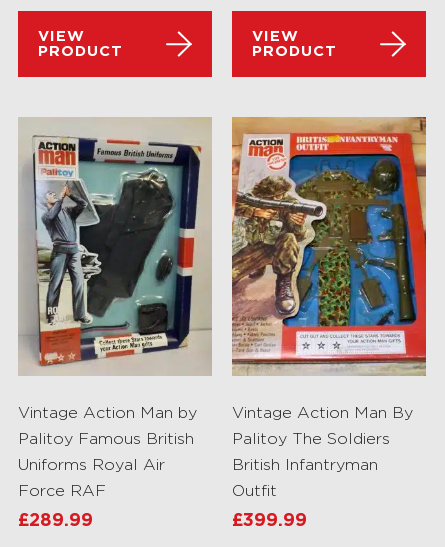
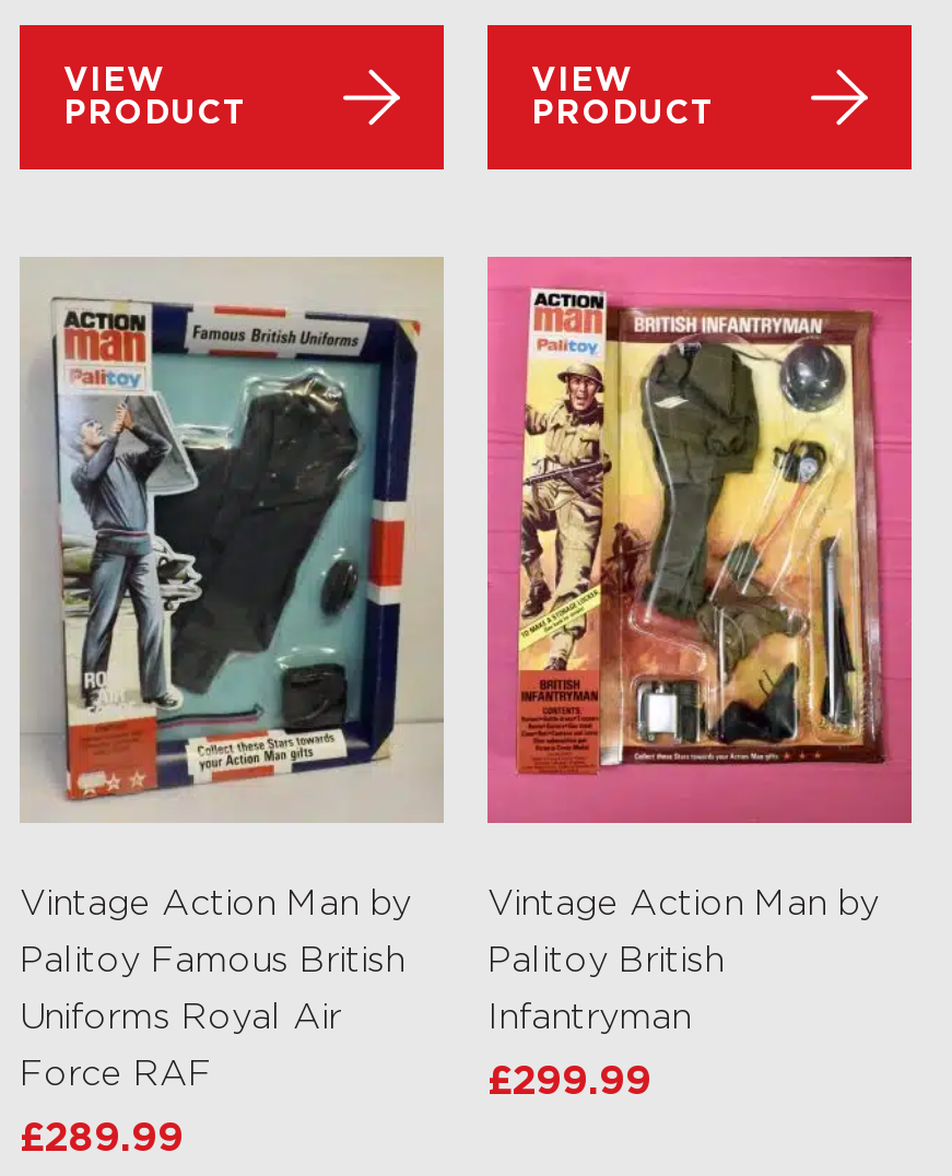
[231,116,427,530] [image] | Vintage Action Man By | Palitoy The Soldiers | British Infantryman | Outfit | £399.99 -> [485,255,914,1103] [image] | Vintage Action Man by | Palitoy British | Infantryman | £299.99

